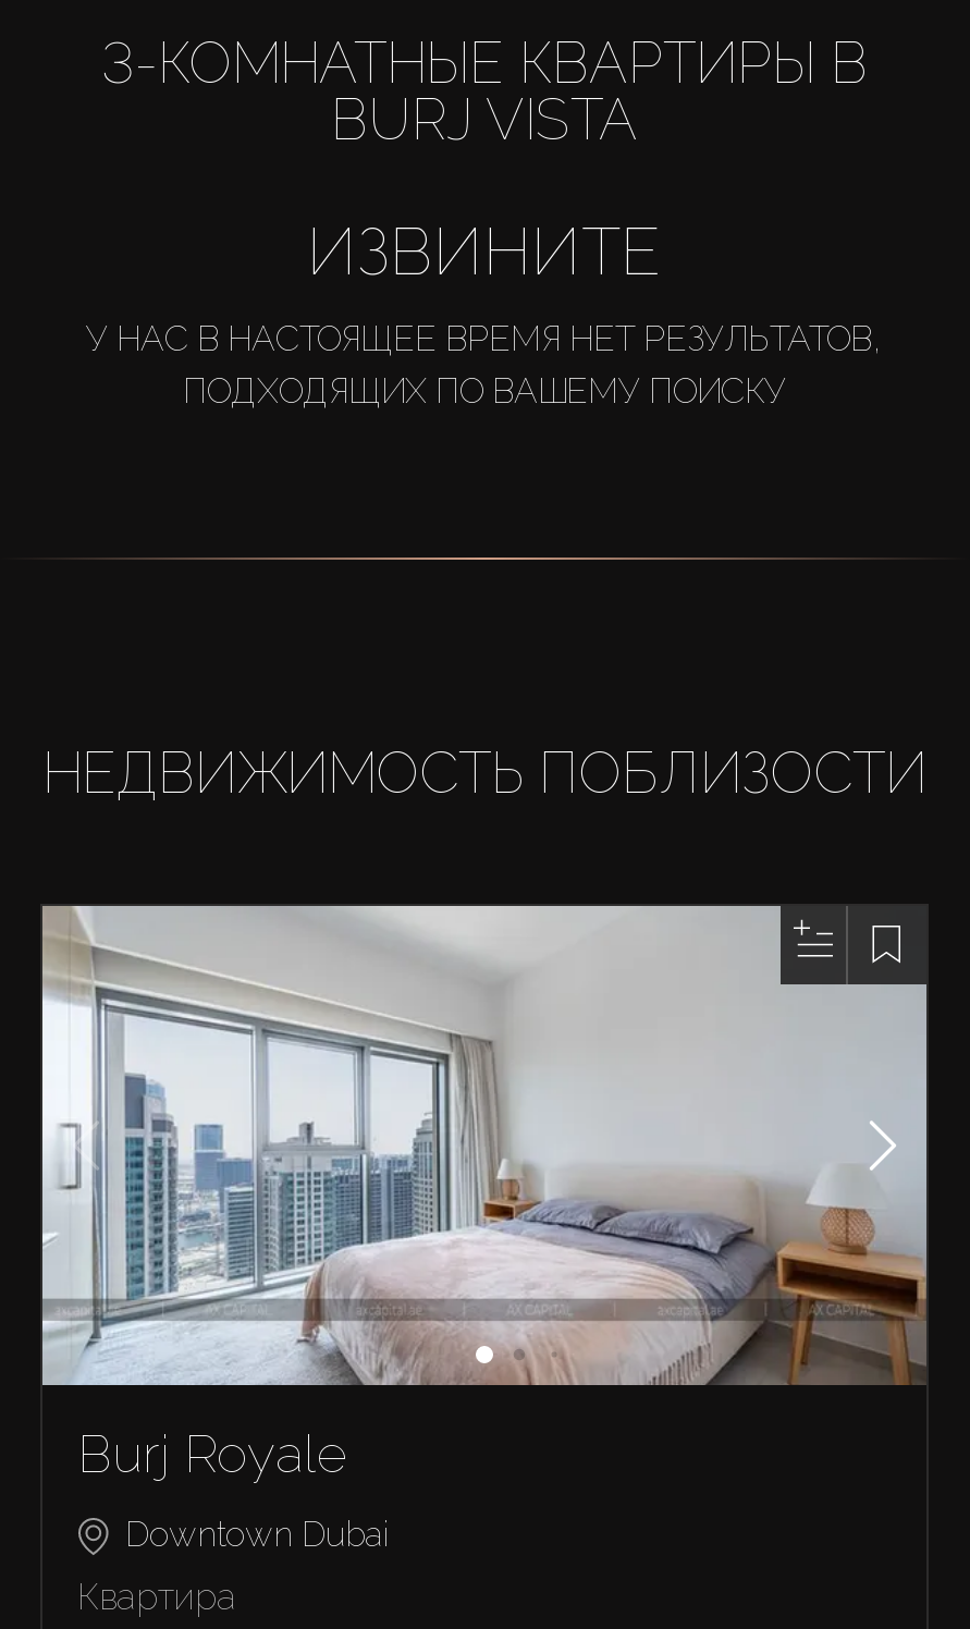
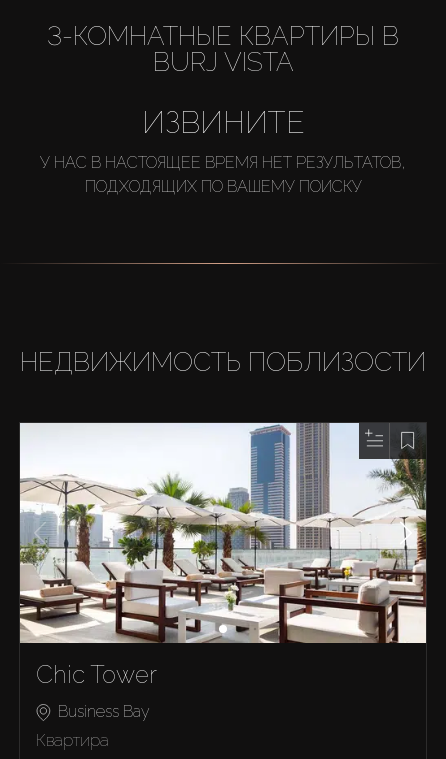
[40,904,929,1484] [image] | Burj Royale -> [19,423,427,689] [image] | Chic Tower
[125,1514,389,1555] Downtown Dubai -> [58,702,150,721] Business Bay

